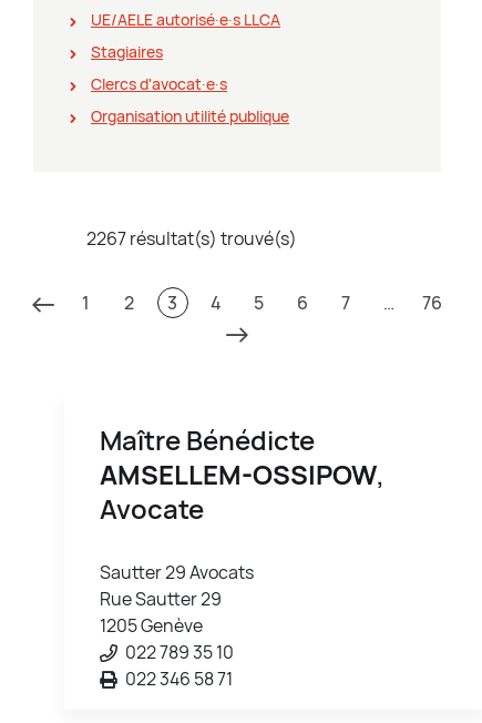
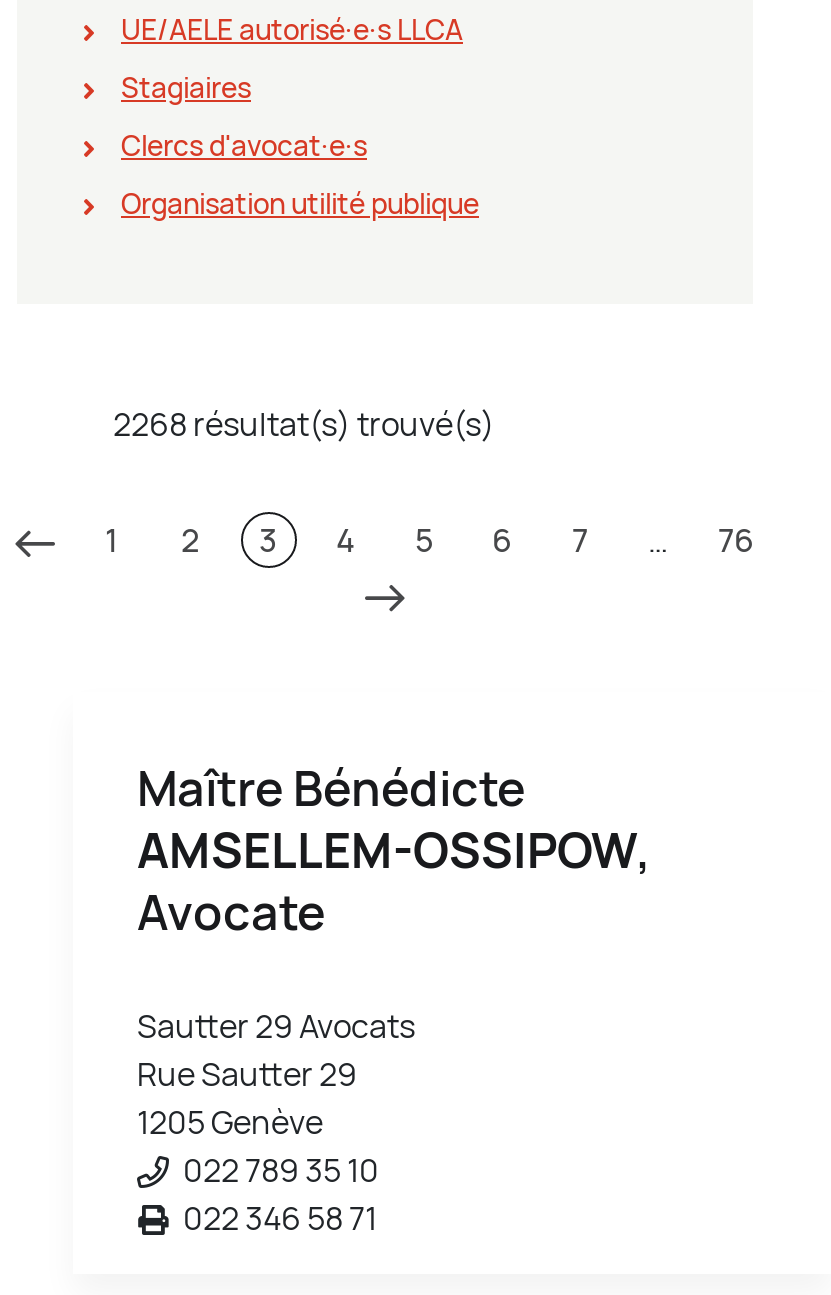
[86,226,297,250] 2267 résultat(s) trouvé(s) -> [113,402,495,446] 2268 résultat(s) trouvé(s)

